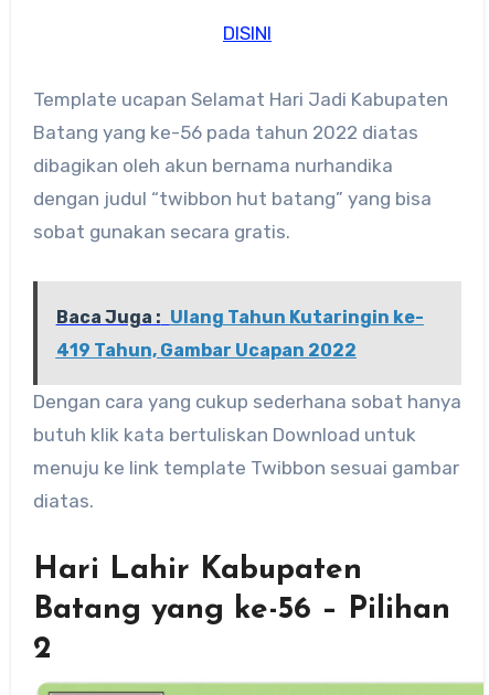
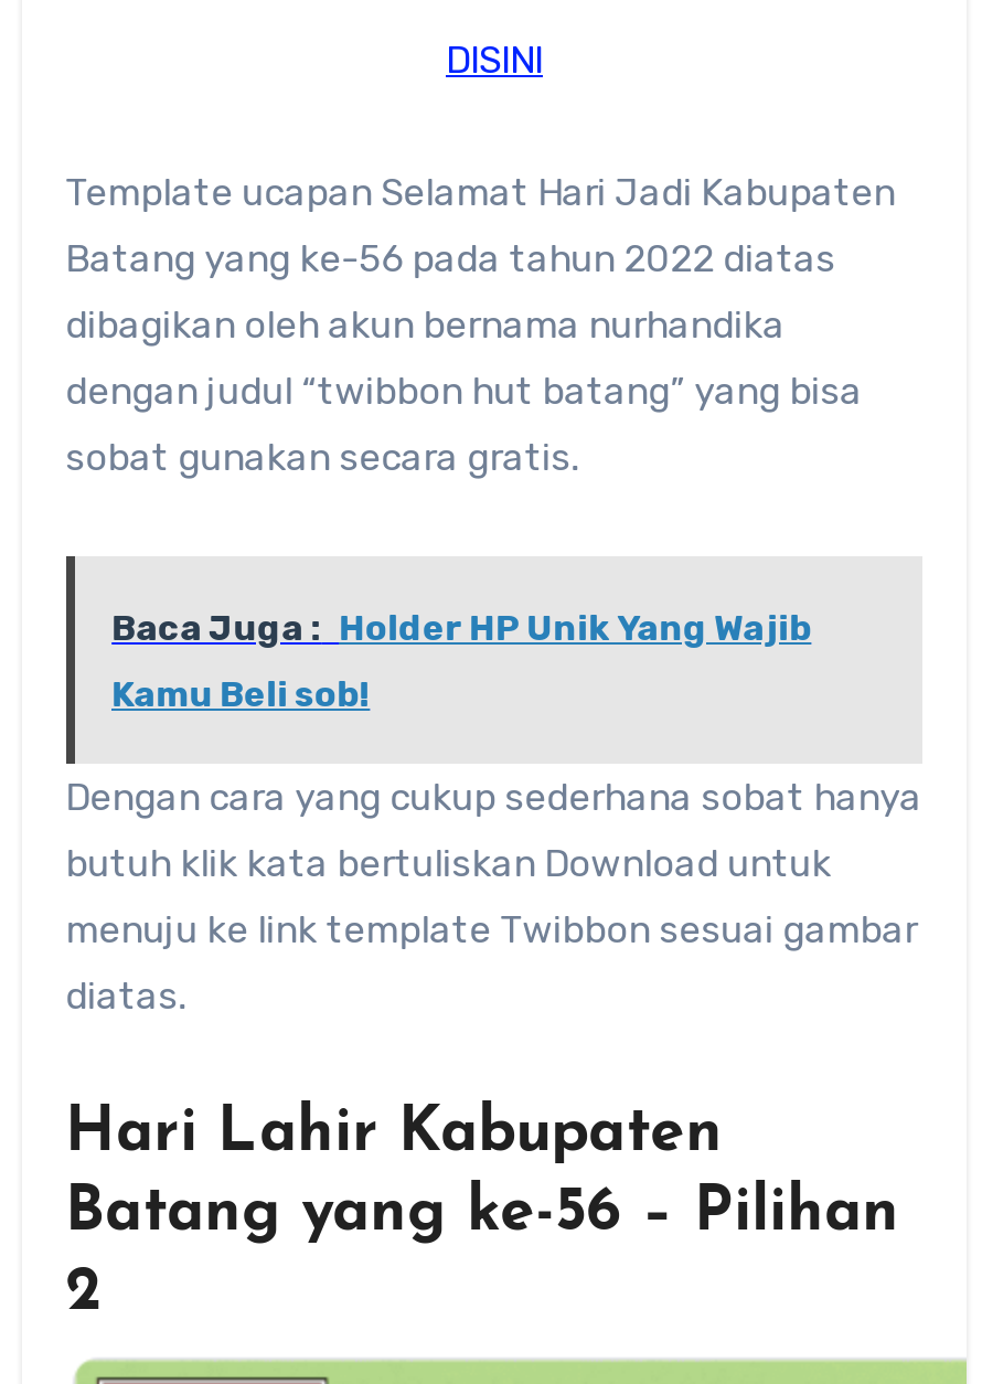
[56,307,423,328] Baca Juga : Ulang Tahun Kutaringin ke- -> [112,607,811,649] Baca Juga : Holder HP Unik Yang Wajib
[56,340,356,361] 419 Tahun, Gambar Ucapan 2022 -> [112,674,370,716] Kamu Beli sob!

